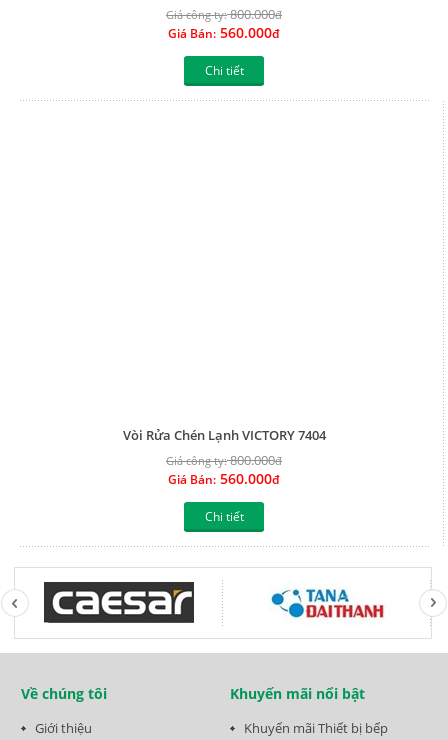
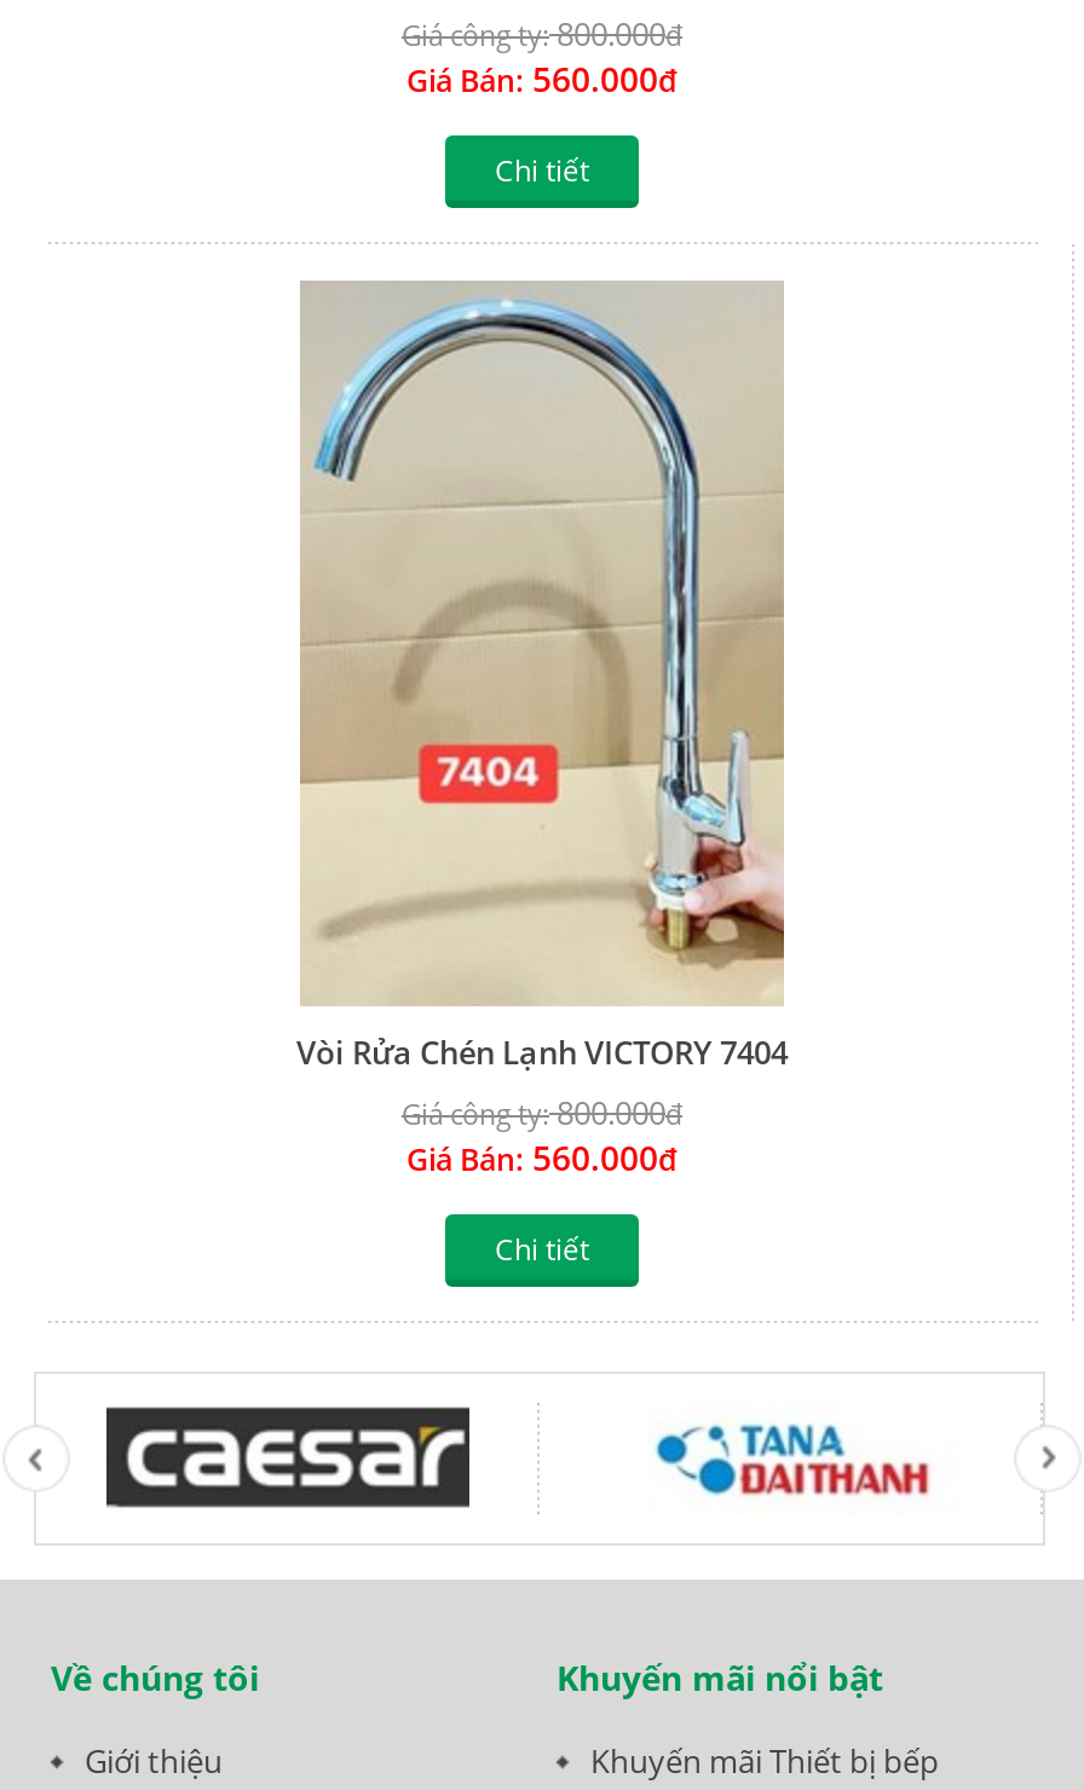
none -> [298,278,786,1009] [image]

